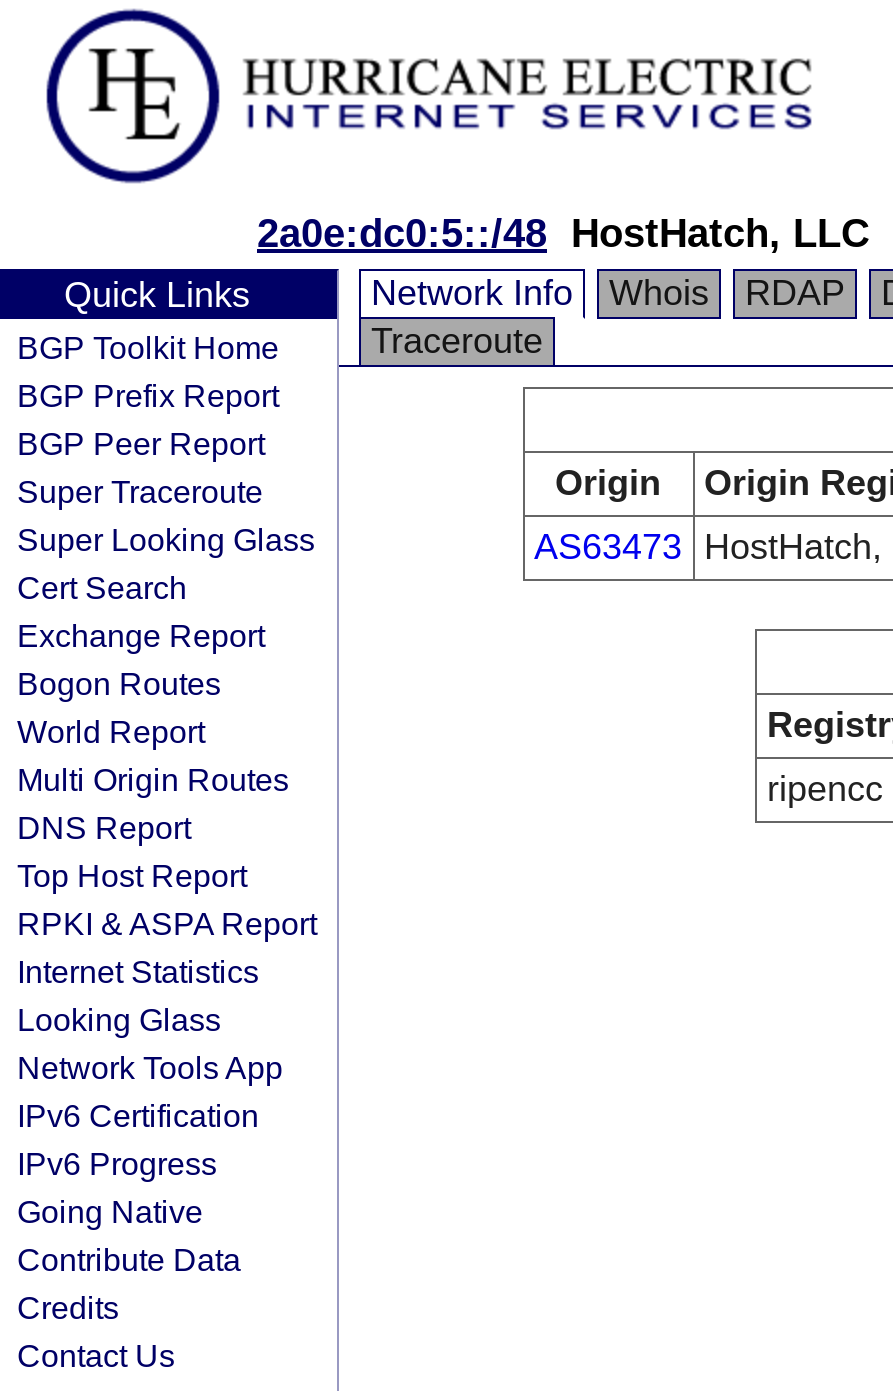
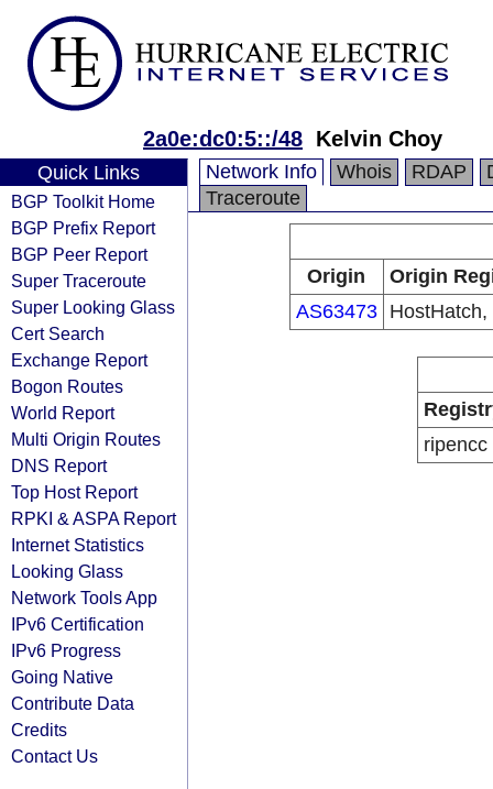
[257,211,869,255] 2a0e:dc0:5::/48 HostHatch, LLC -> [143,127,442,151] 2a0e:dc0:5::/48 Kelvin Choy

